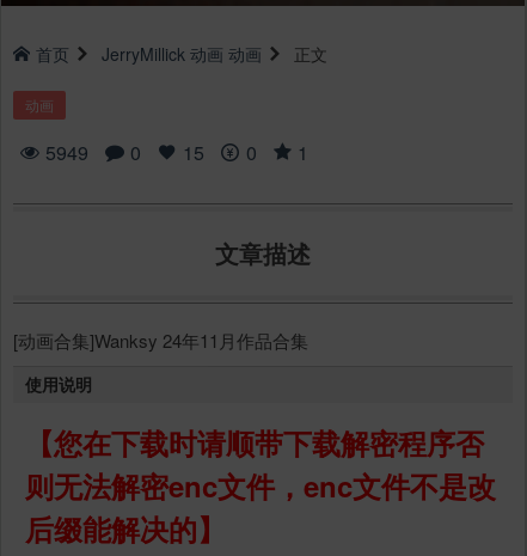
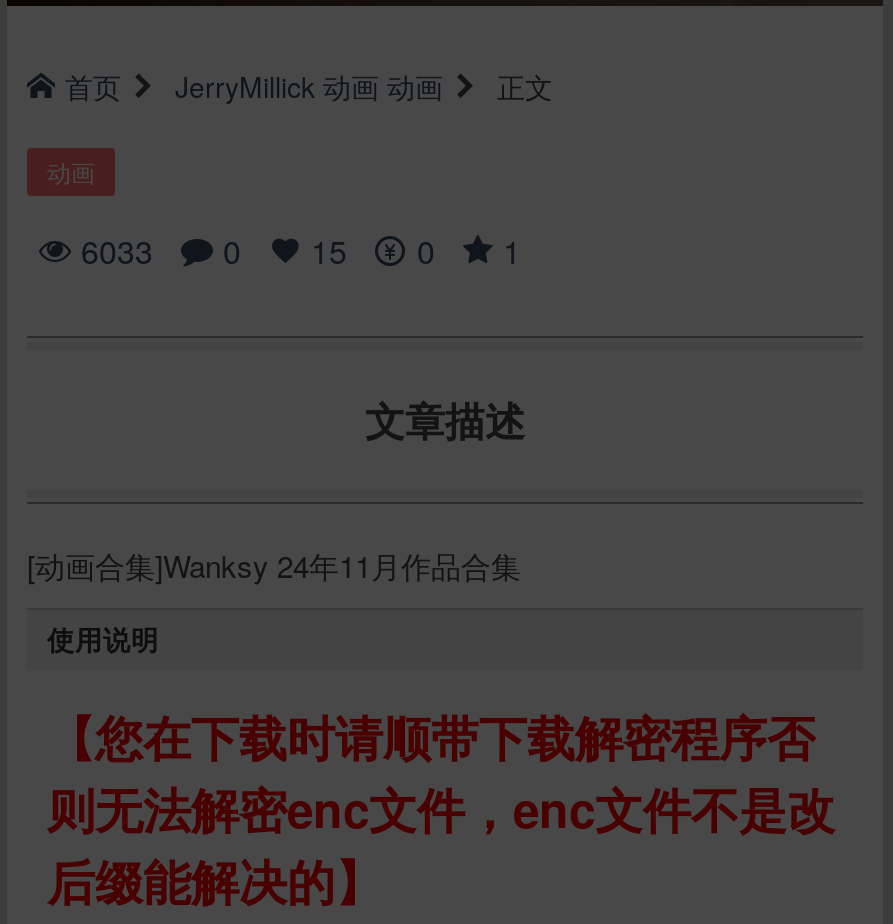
[45,138,308,166] 5949 0 15 0 1 -> [81,228,521,274] 6033 0 15 0 1

